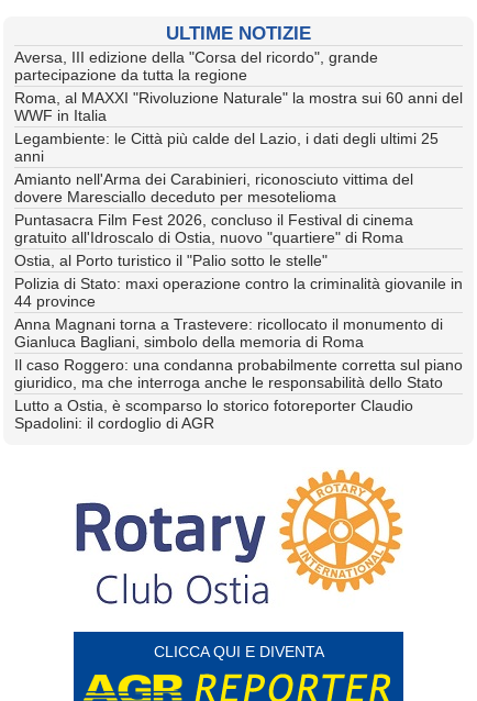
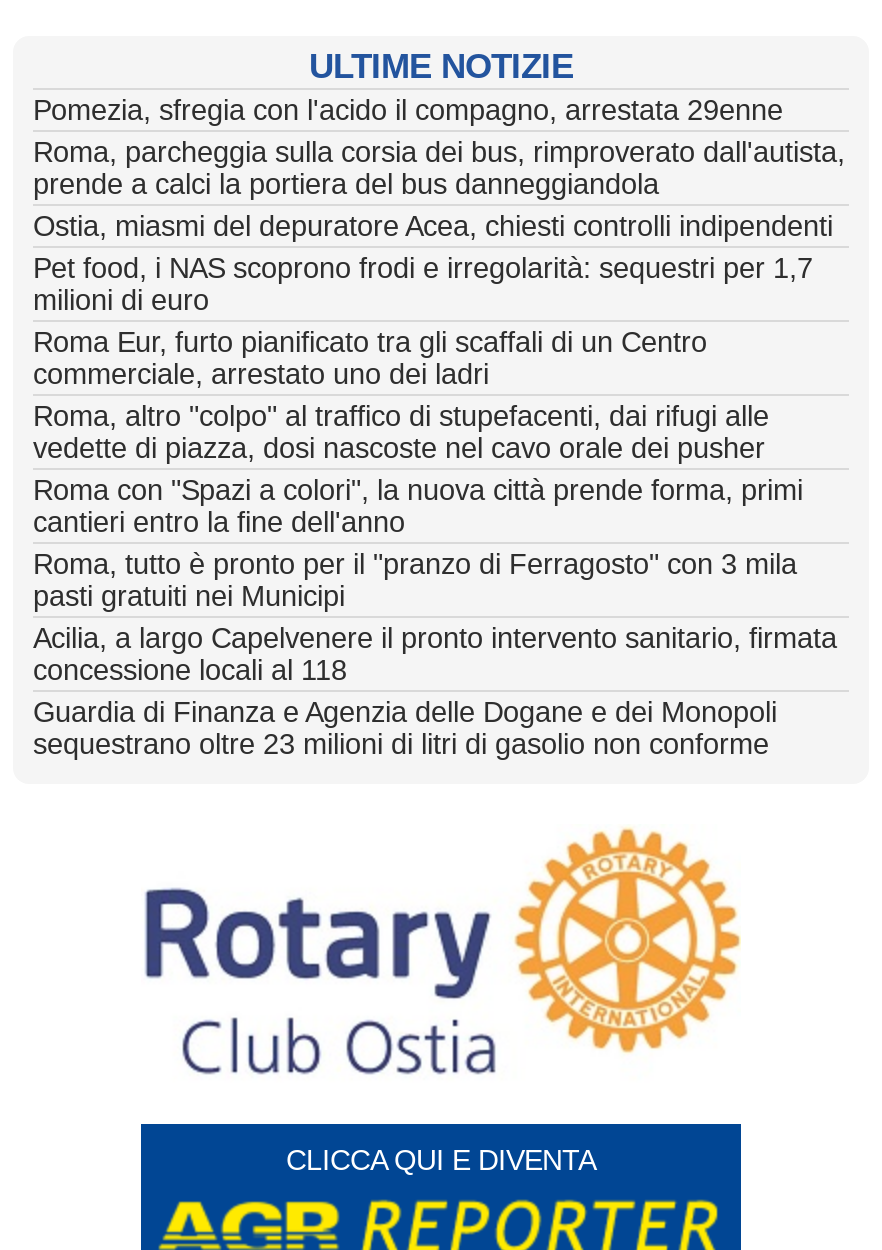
[14,48,463,432] Aversa, III edizione della "Corsa del ricordo", grande | partecipazione da tutta la regione | Roma, al MAXXI "Rivoluzione Naturale" la mostra sui 60 anni del | WWF in Italia | Legambiente: le Città più calde del Lazio, i dati degli ultimi 25 | anni | Amianto nell'Arma dei Carabinieri, riconosciuto vittima del | dovere Maresciallo deceduto per mesotelioma | Puntasacra Film Fest 2026, concluso il Festival di cinema | gratuito all'Idroscalo di Ostia, nuovo "quartiere" di Roma | Ostia, al Porto turistico il "Palio sotto le stelle" | Polizia di Stato: maxi operazione contro la criminalità giovanile in | 44 province | Anna Magnani torna a Trastevere: ricollocato il monumento di | Gianluca Bagliani, simbolo della memoria di Roma | Il caso Roggero: una condanna probabilmente corretta sul piano | giuridico, ma che interroga anche le responsabilità dello Stato | Lutto a Ostia, è scomparso lo storico fotoreporter Claudio | Spadolini: il cordoglio di AGR -> [33,94,845,760] Pomezia, sfregia con l'acido il compagno, arrestata 29enne | Roma, parcheggia sulla corsia dei bus, rimproverato dall'autista, | prende a calci la portiera del bus danneggiandola | Ostia, miasmi del depuratore Acea, chiesti controlli indipendenti | Pet food, i NAS scoprono frodi e irregolarità: sequestri per 1,7 | milioni di euro | Roma Eur, furto pianificato tra gli scaffali di un Centro | commerciale, arrestato uno dei ladri | Roma, altro "colpo" al traffico di stupefacenti, dai rifugi alle | vedette di piazza, dosi nascoste nel cavo orale dei pusher | Roma con "Spazi a colori", la nuova città prende forma, primi | cantieri entro la fine dell'anno | Roma, tutto è pronto per il "pranzo di Ferragosto" con 3 mila | pasti gratuiti nei Municipi | Acilia, a largo Capelvenere il pronto intervento sanitario, firmata | concessione locali al 118 | Guardia di Finanza e Agenzia delle Dogane e dei Monopoli | sequestrano oltre 23 milioni di litri di gasolio non conforme

